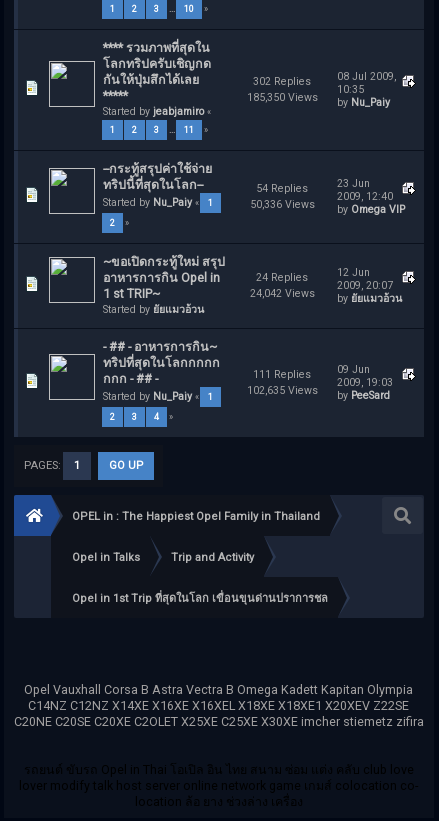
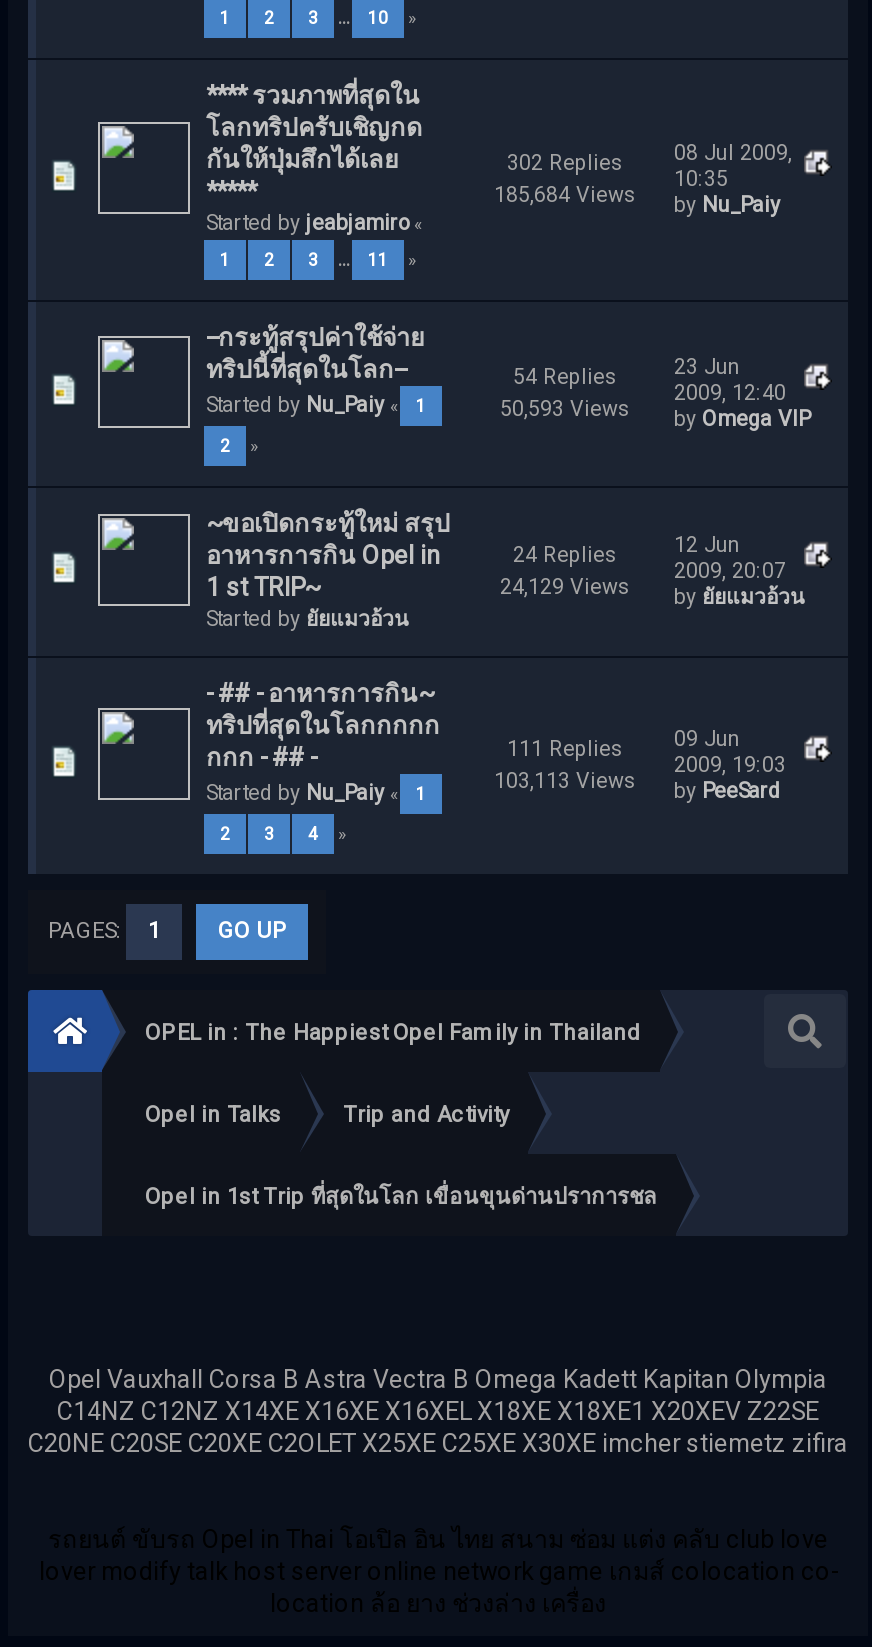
[247,91,390,109] 185,350 Views by Nu_Paiy -> [494,181,780,217] 185,684 Views by Nu_Paiy
[250,198,405,216] 50,336 Views by Omega VIP -> [500,395,810,431] 50,593 Views by Omega VIP
[250,287,402,305] 24,042 Views byยัยแมวอ้วน -> [500,573,804,609] 24,129 Views byยัยแมวอ้วน
[247,384,390,402] 102,635 Views by PeeSard -> [494,767,780,803] 103,113 Views by PeeSard

